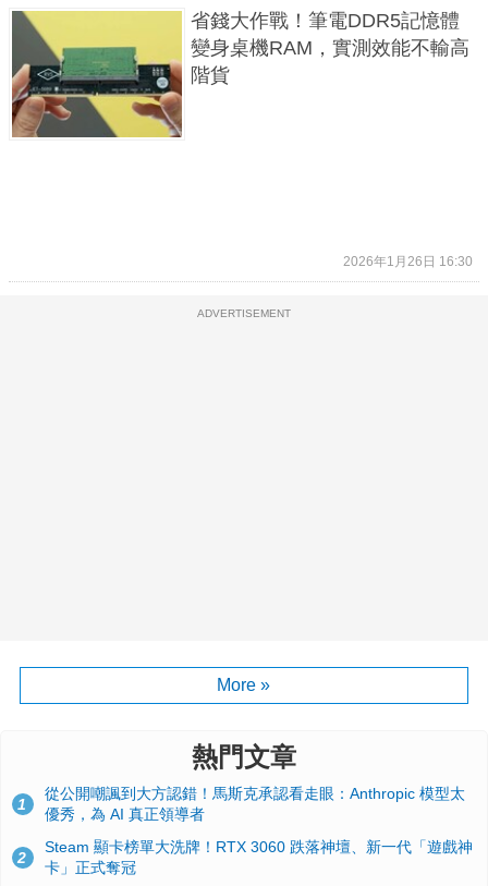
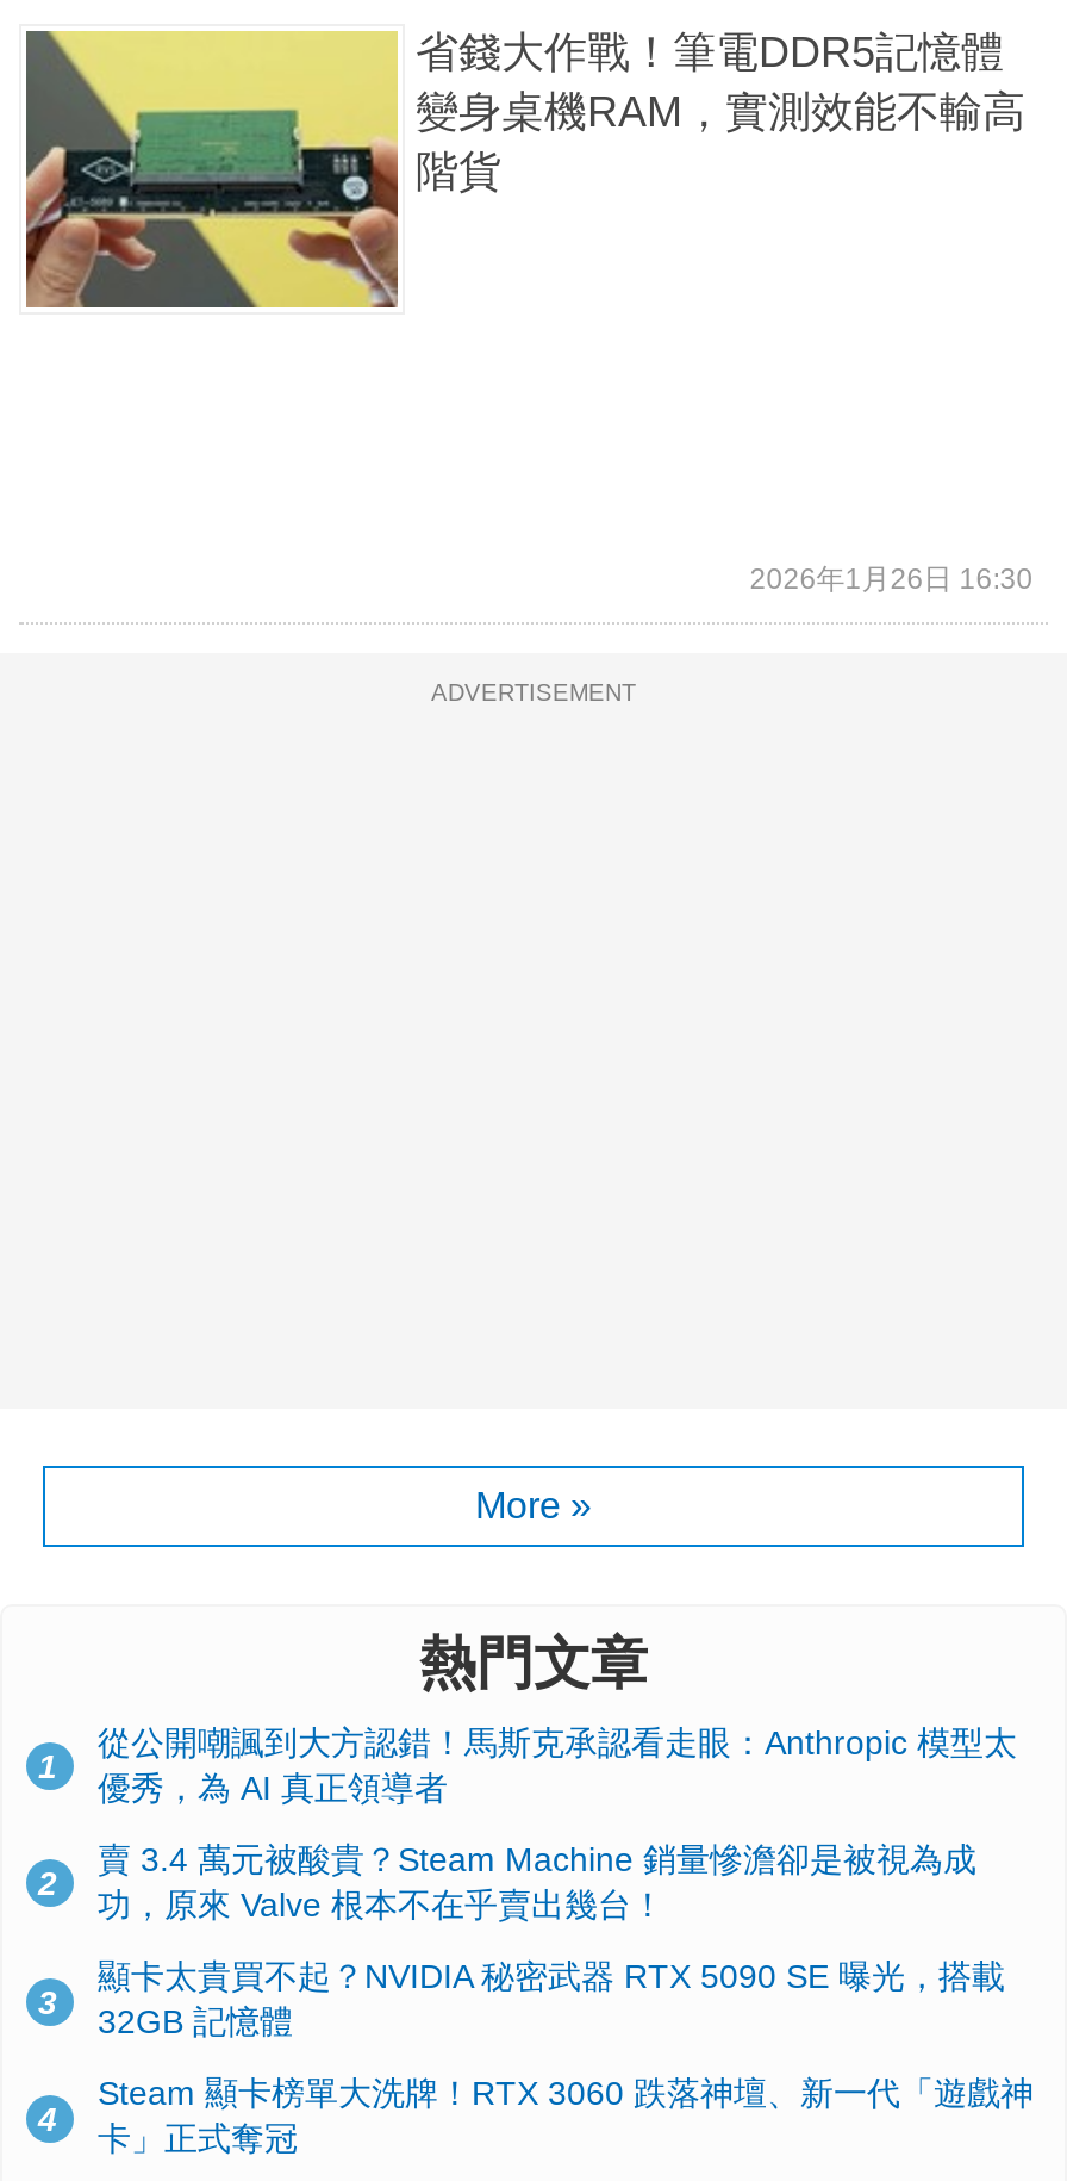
none -> [38,1840,976,2020] 賣 3.4 萬元被酸貴？Steam Machine 銷量慘澹卻是被視為成 | 功，原來 Valve 根本不在乎賣出幾台！ | 3
none -> [38,1957,1005,2137] 顯卡太貴買不起？NVIDIA 秘密武器 RTX 5090 SE 曝光，搭載 | 32GB 記憶體 | 4

